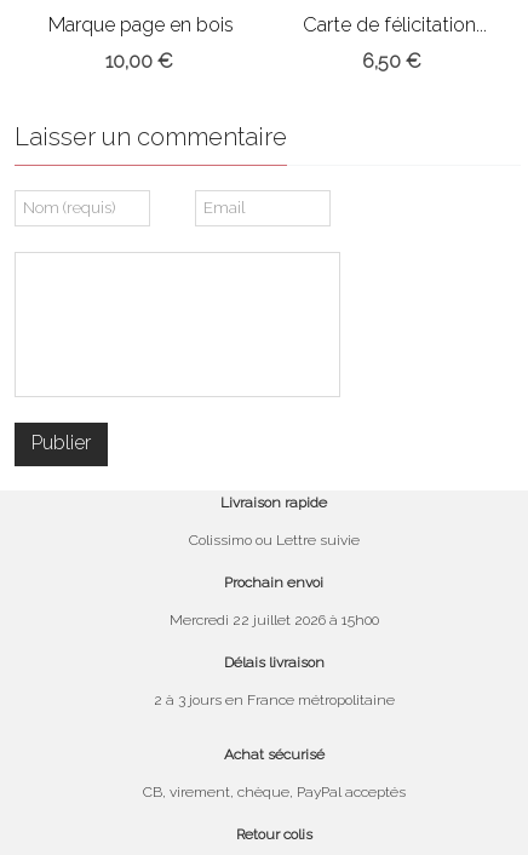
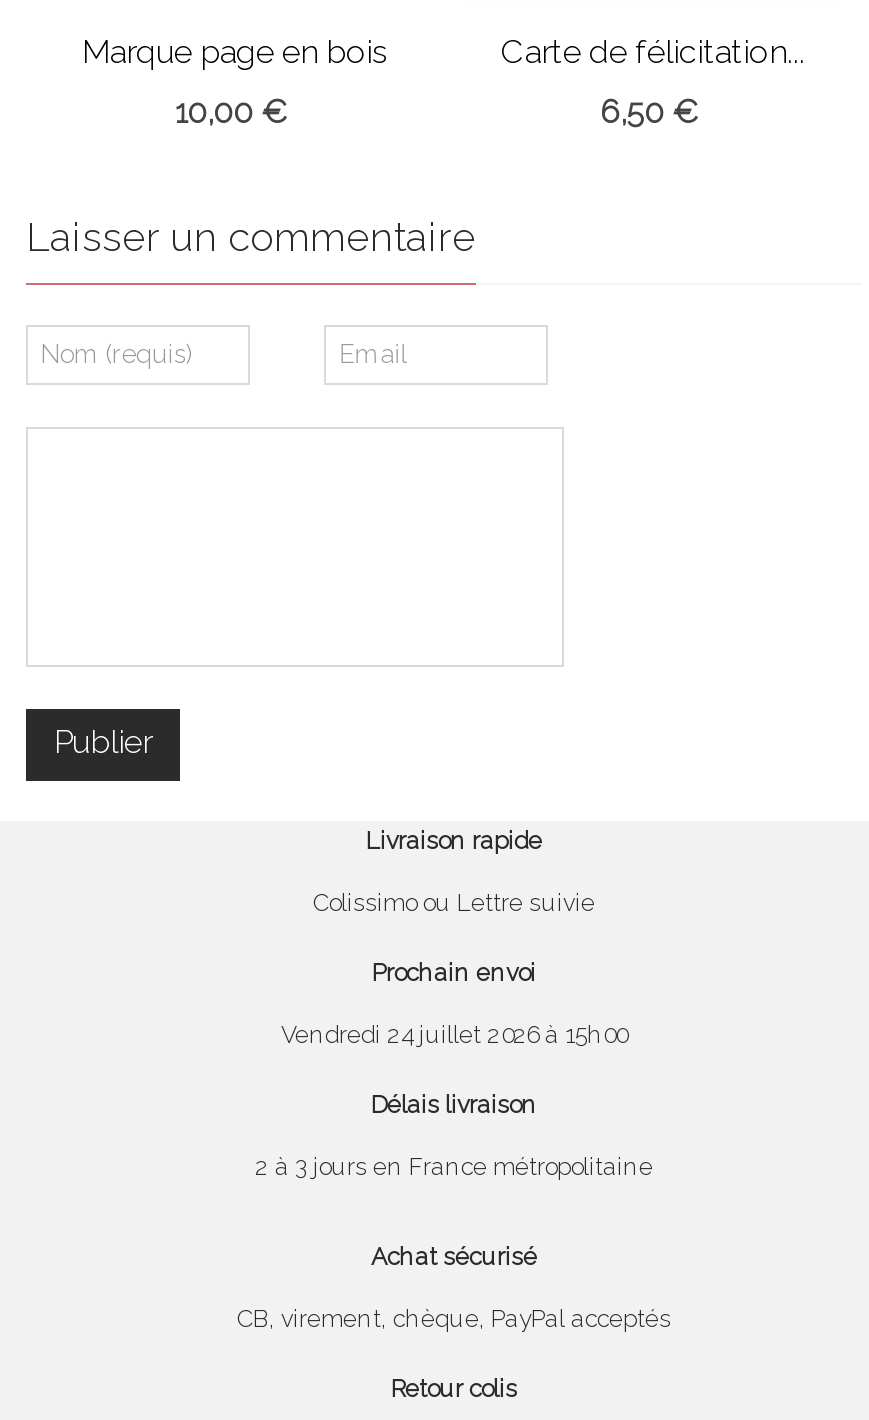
[169,611,378,628] Mercredi 22 juillet 2026 à 15h00 -> [281,1021,627,1049] Vendredi 24 juillet 2026 à 15h00

